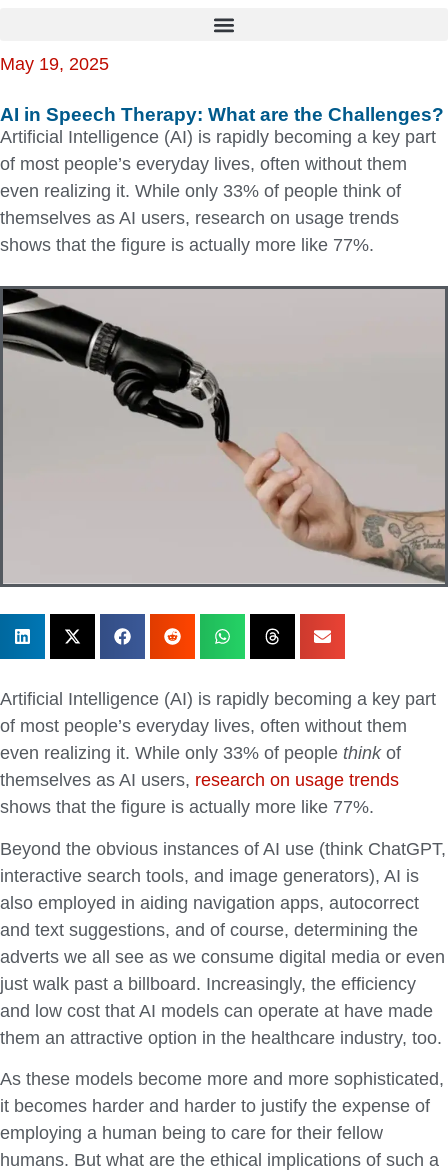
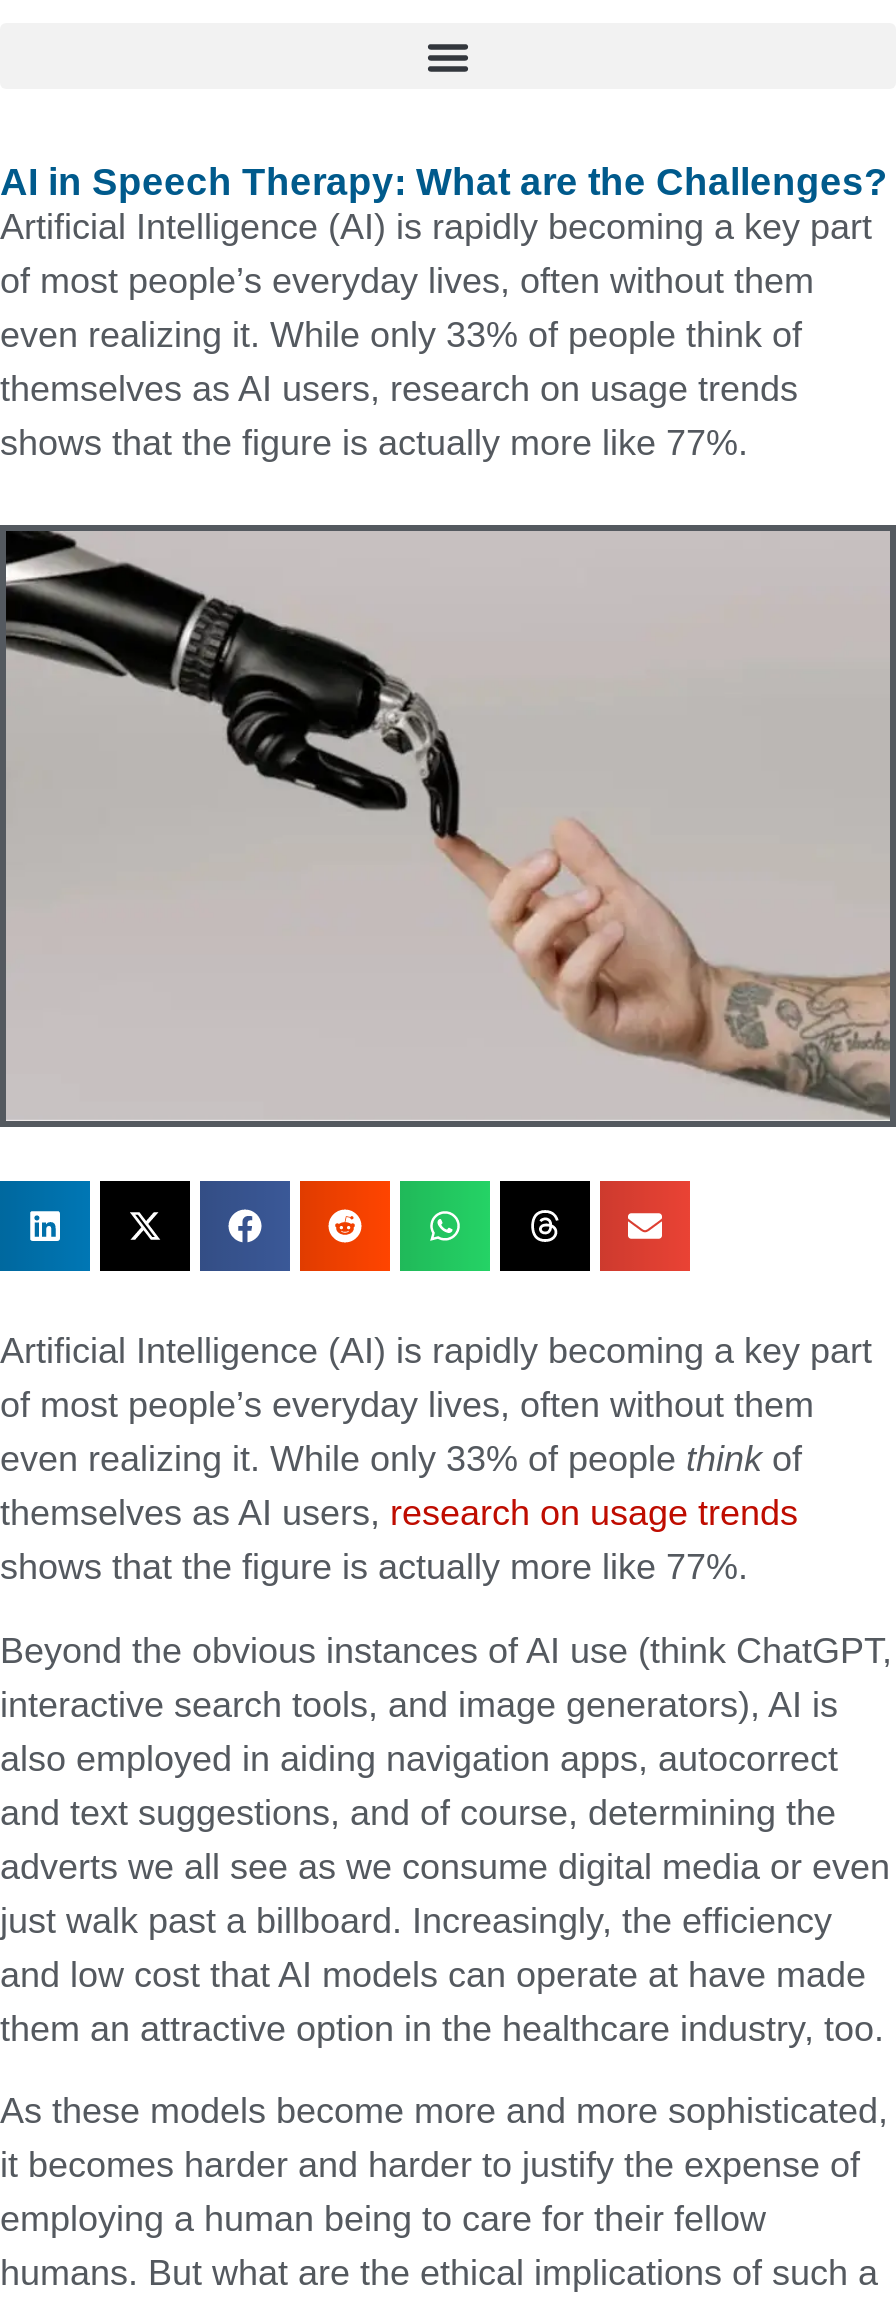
[0,54,109,74] May 19, 2025 -> none

